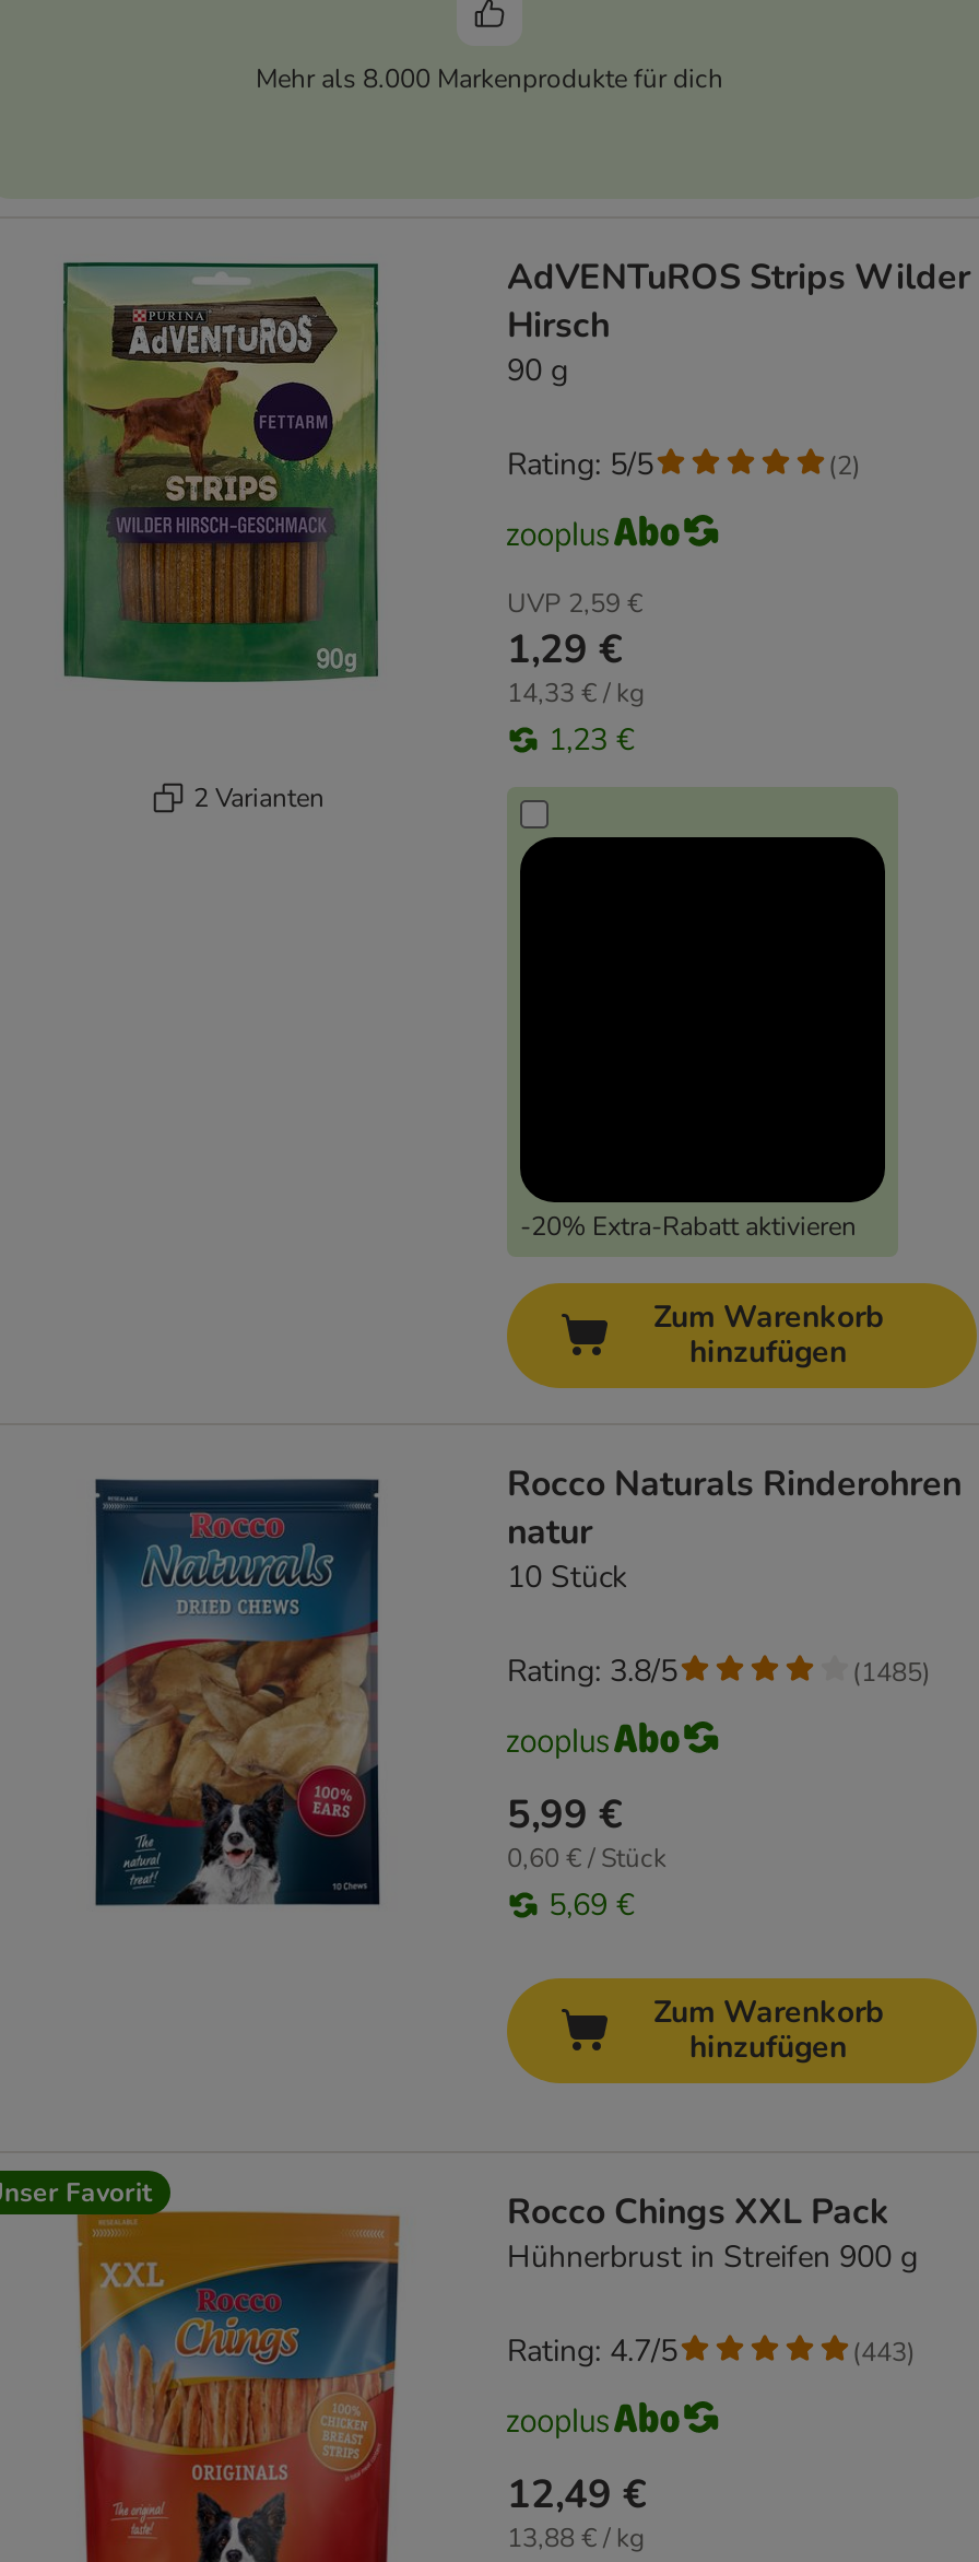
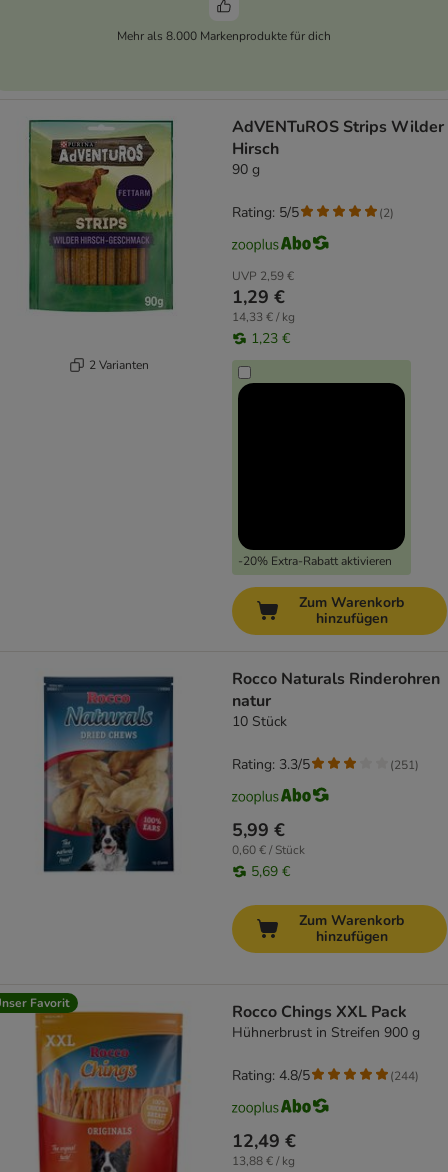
[507,1651,677,1692] Rating: 3.8/5 -> [232,755,310,774] Rating: 3.3/5
[852,1654,931,1689] (1485) -> [390,757,419,773] (251)
[507,2331,677,2372] Rating: 4.7/5 -> [232,1066,310,1085] Rating: 4.8/5
[852,2334,916,2369] (443) -> [390,1068,419,1084] (244)

